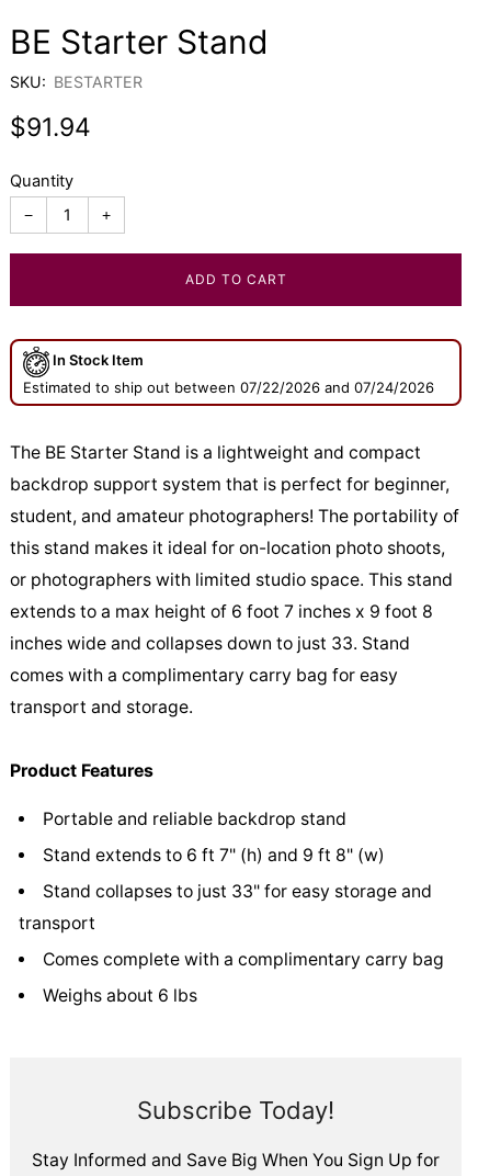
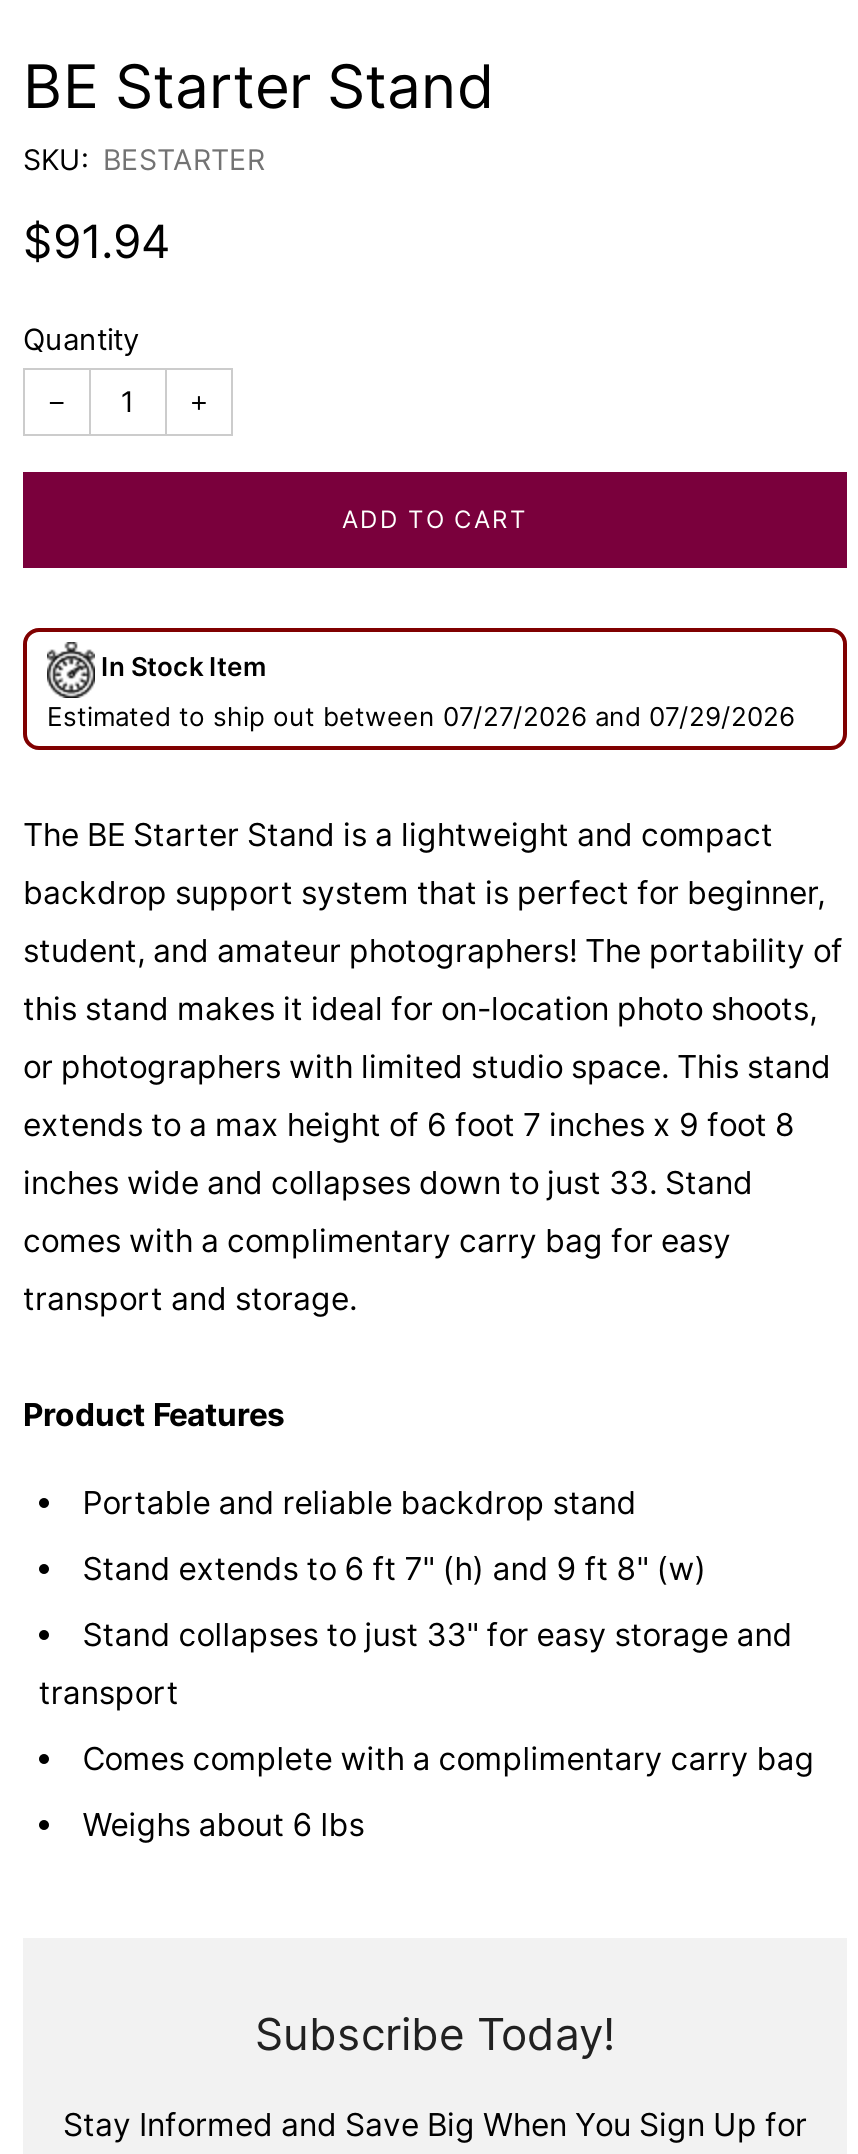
[23,378,434,396] Estimated to ship out between 07/22/2026 and 07/24/2026 -> [47,699,795,731] Estimated to ship out between 07/27/2026 and 07/29/2026

